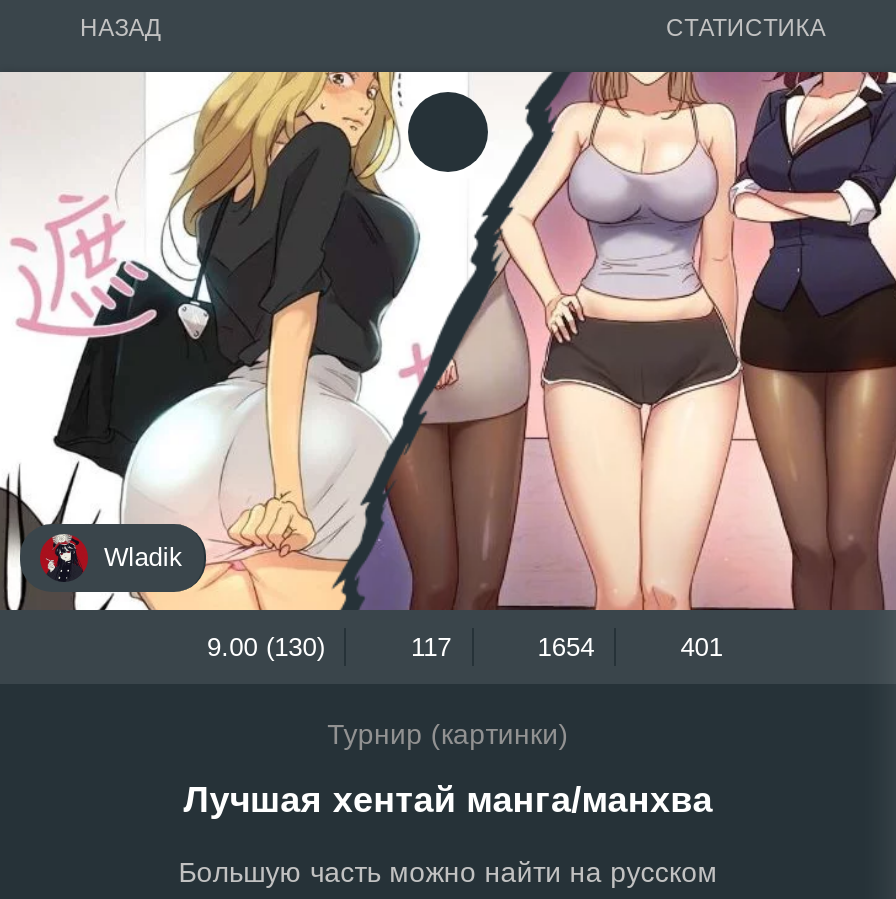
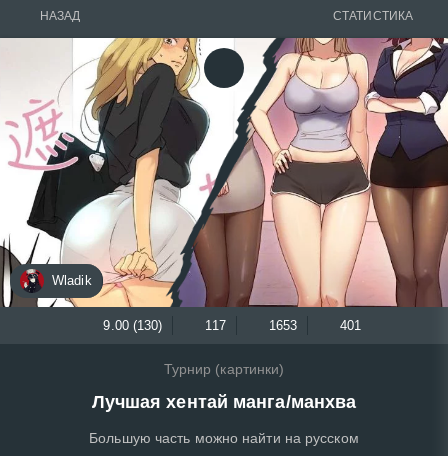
[538,632,594,662] 1654 -> [269,318,297,333] 1653

